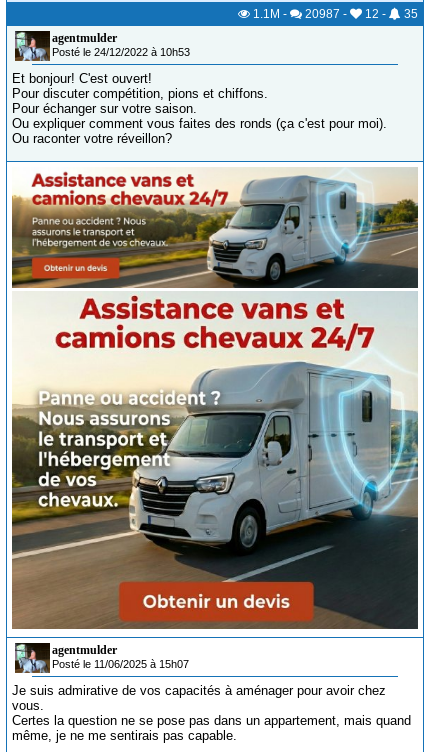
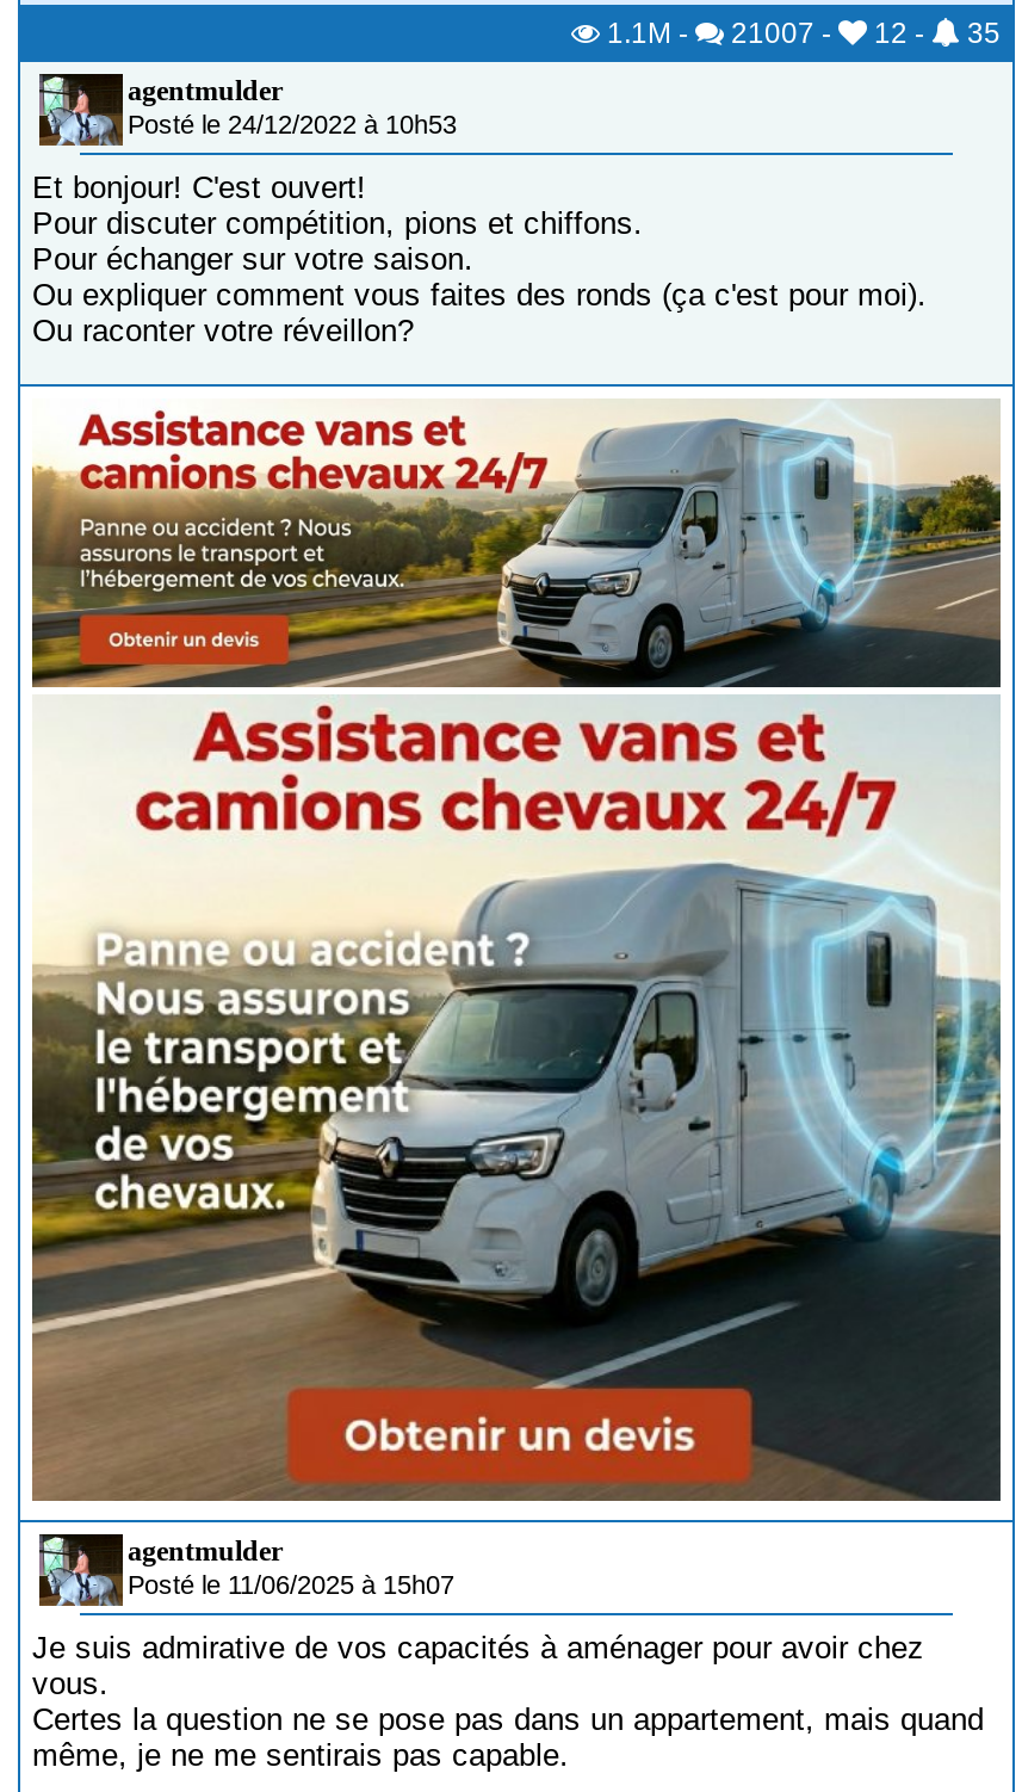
[250,7,418,21] 1.1M - 20987 - 12 - 35 -> [600,17,1001,50] 1.1M - 21007 - 12 - 35

